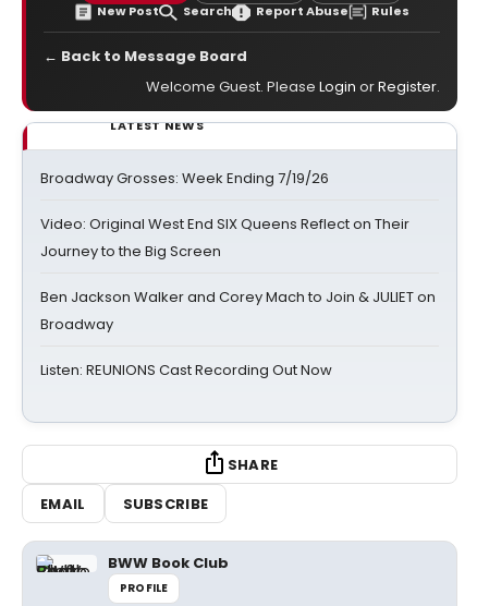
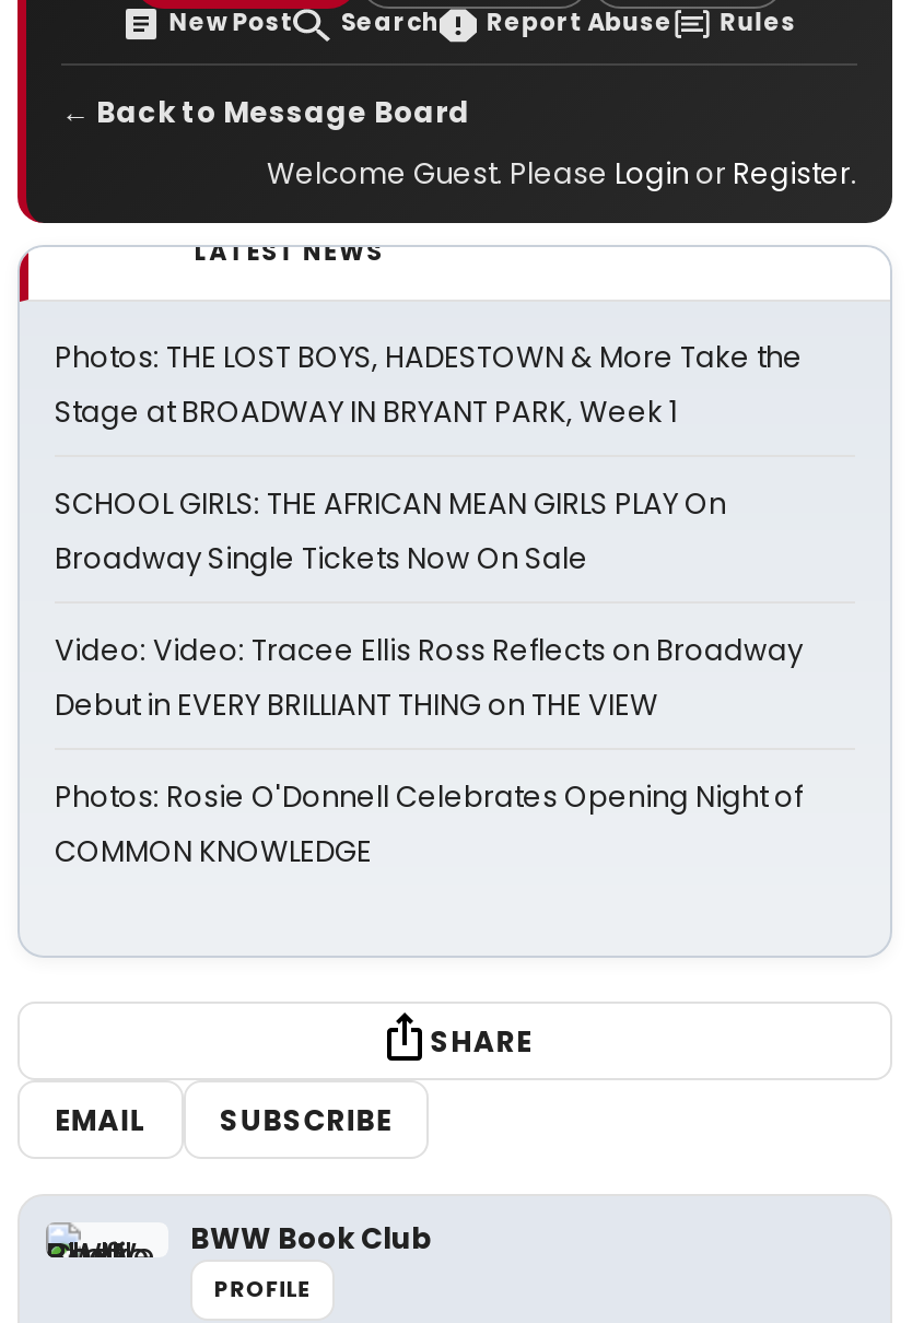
[40,168,329,189] Broadway Grosses: Week Ending 7/19/26 -> [55,337,803,433] Photos: THE LOST BOYS, HADESTOWN & More Take the | Stage at BROADWAY IN BRYANT PARK, Week 1
[40,214,409,262] Video: Original West End SIX Queens Reflect on Their | Journey to the Big Screen -> [55,483,726,579] SCHOOL GIRLS: THE AFRICAN MEAN GIRLS PLAY On | Broadway Single Tickets Now On Sale
[40,287,436,335] Ben Jackson Walker and Corey Mach to Join & JULIET on | Broadway -> [55,630,803,726] Video: Video: Tracee Ellis Ross Reflects on Broadway | Debut in EVERY BRILLIANT THING on THE VIEW
[40,360,332,380] Listen: REUNIONS Cast Recording Out Now -> [55,776,803,873] Photos: Rosie O'Donnell Celebrates Opening Night of | COMMON KNOWLEDGE

